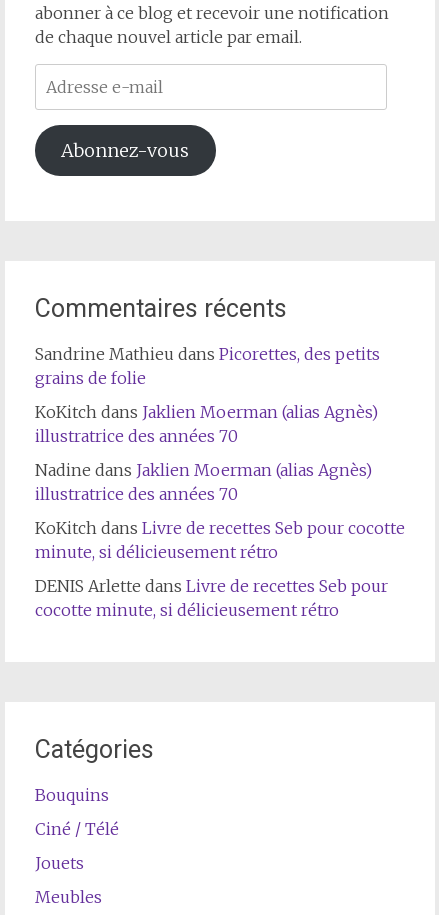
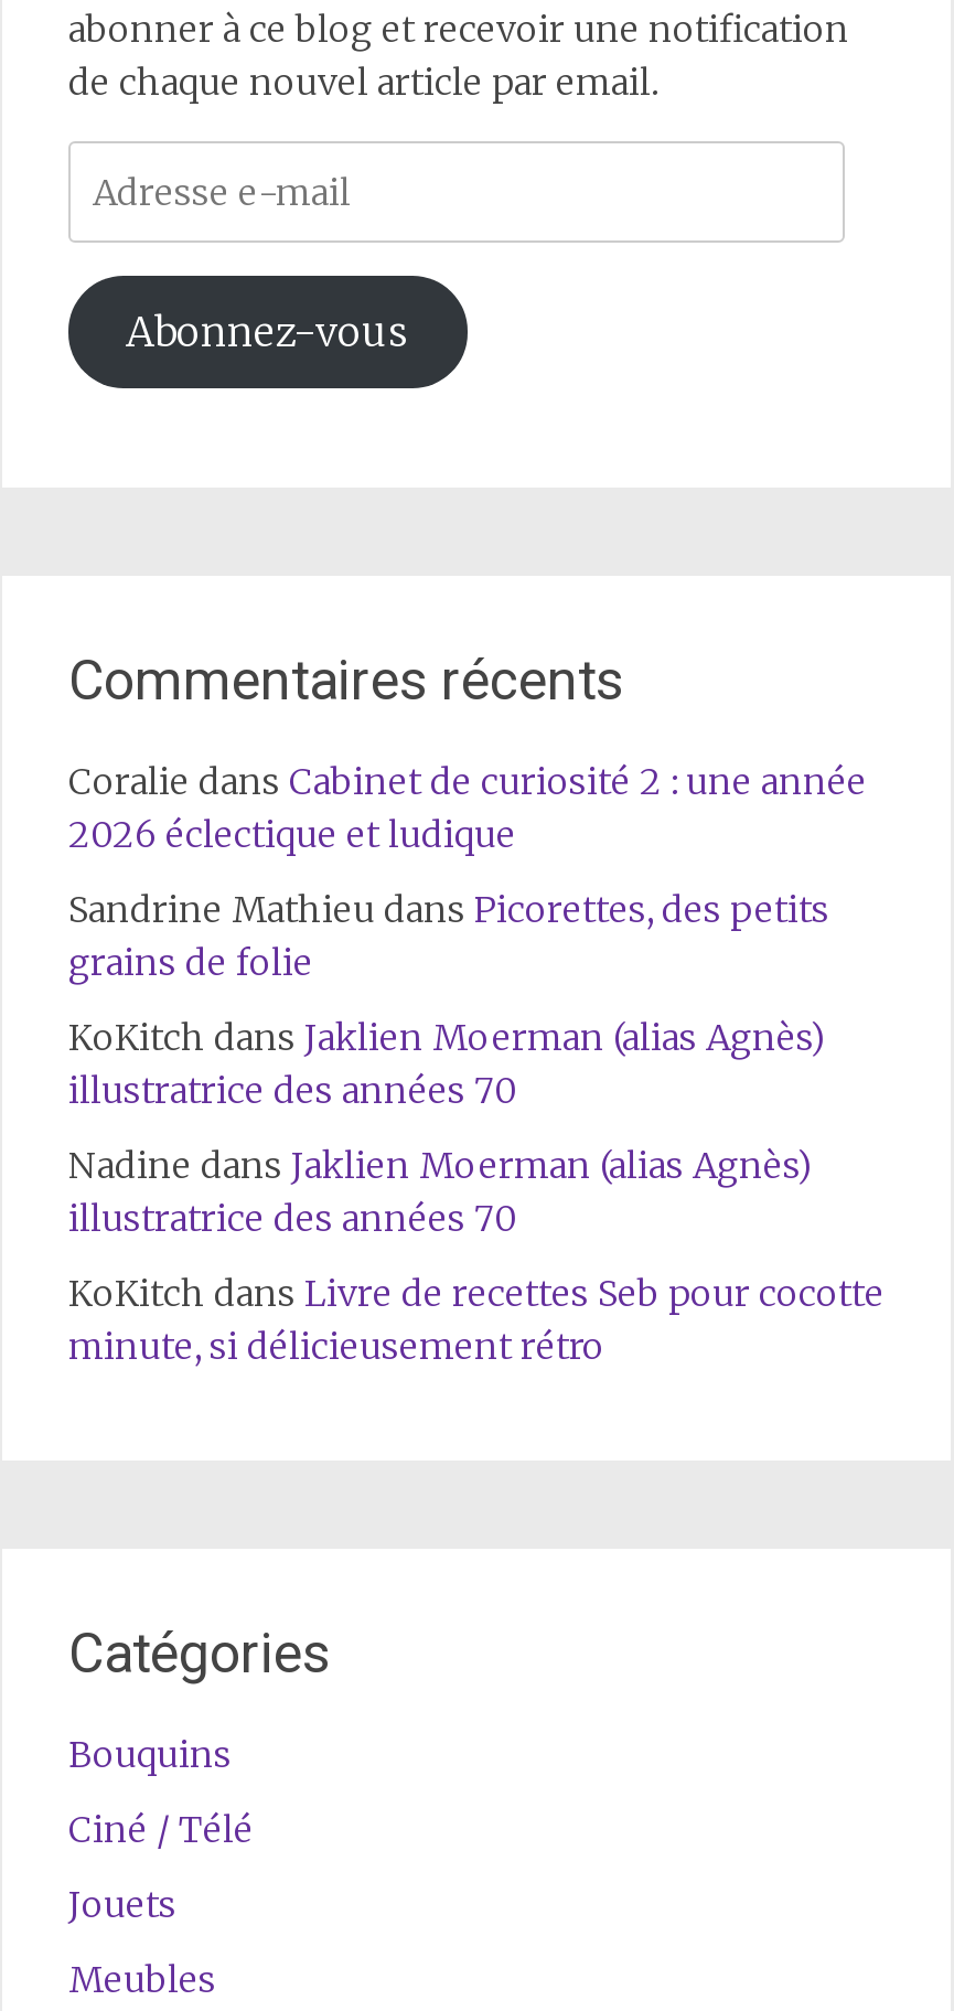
none -> [68,760,867,857] Coralie dans Cabinet de curiosité 2 : une année | 2026 éclectique et ludique
moved [35,344,405,562] -> [68,888,885,1369]: Sandrine Mathieu dans Picorettes, des petits | grains de folie | KoKitch dans Jaklien Moerman (alias Agnès) | illustratrice des années 70 | Nadine dans Jaklien Moerman (alias Agnès) | illustratrice des années 70 | KoKitch dans Livre de recettes Seb pour cocotte | minute, si délicieusement rétro
[35,576,388,620] DENIS Arlette dans Livre de recettes Seb pour | cocotte minute, si délicieusement rétro -> none

